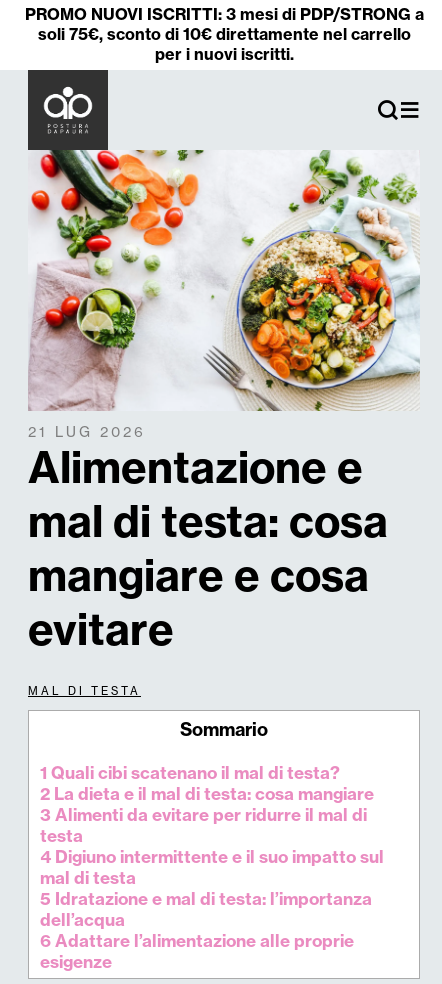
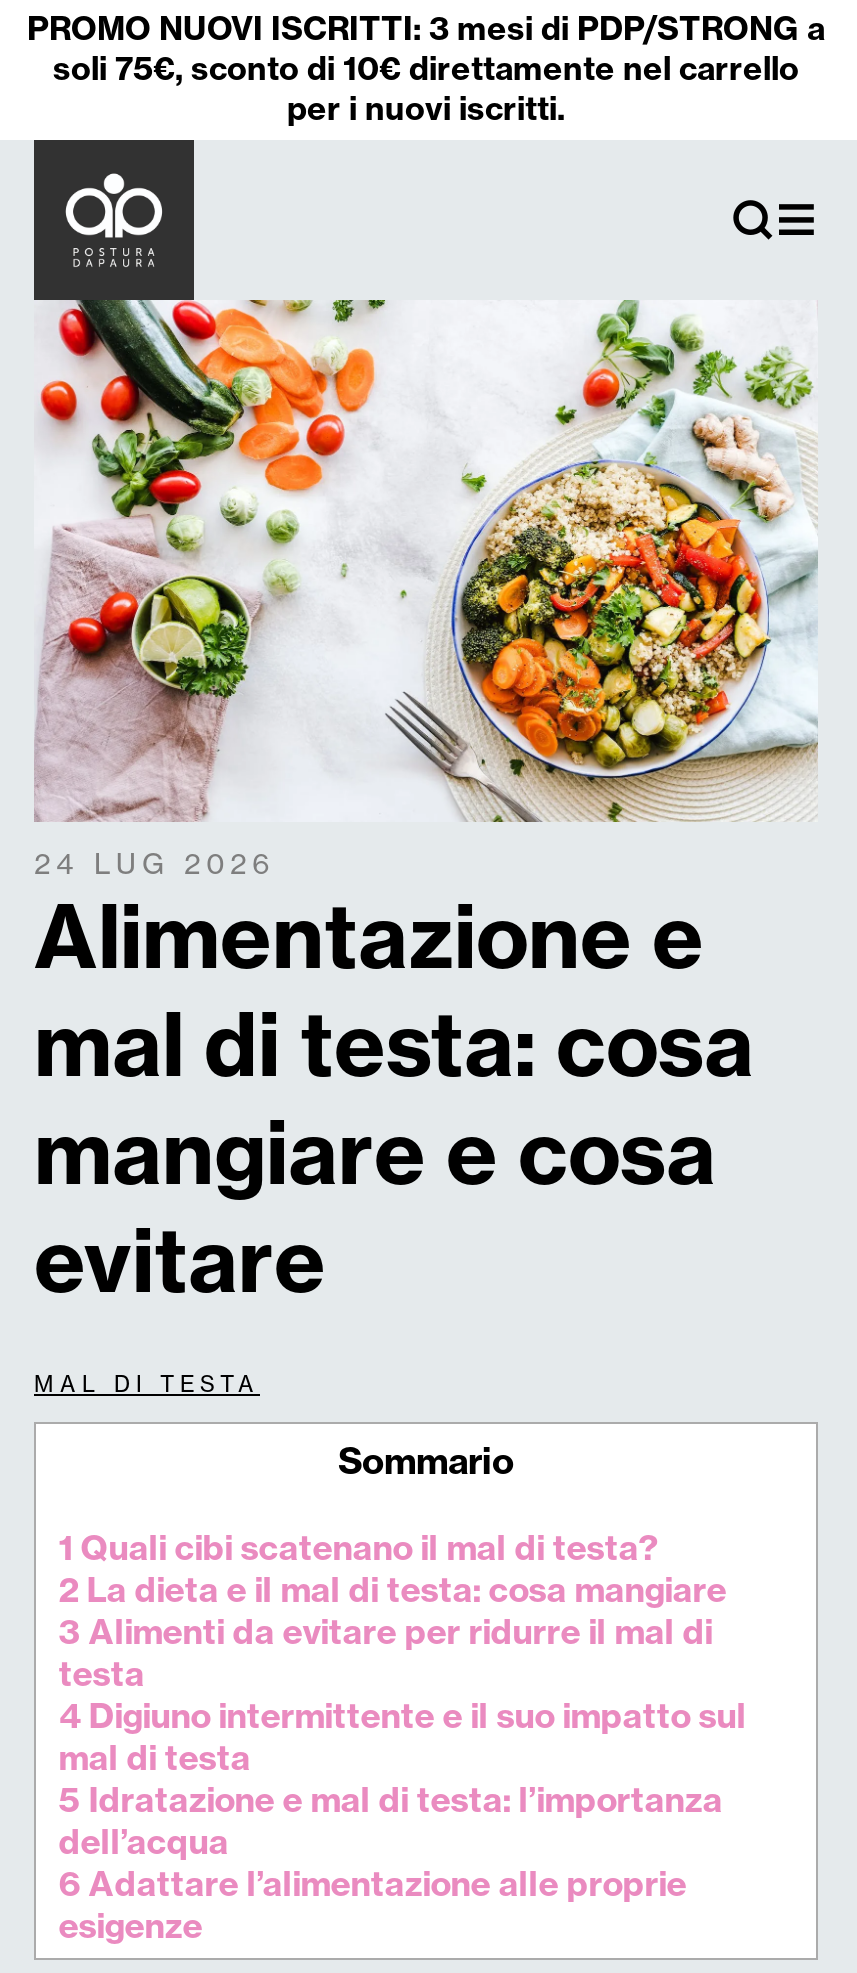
[28,423,146,440] 21 LUG 2026 -> [34,845,276,881] 24 LUG 2026

